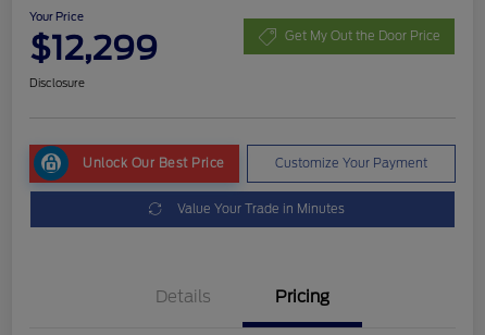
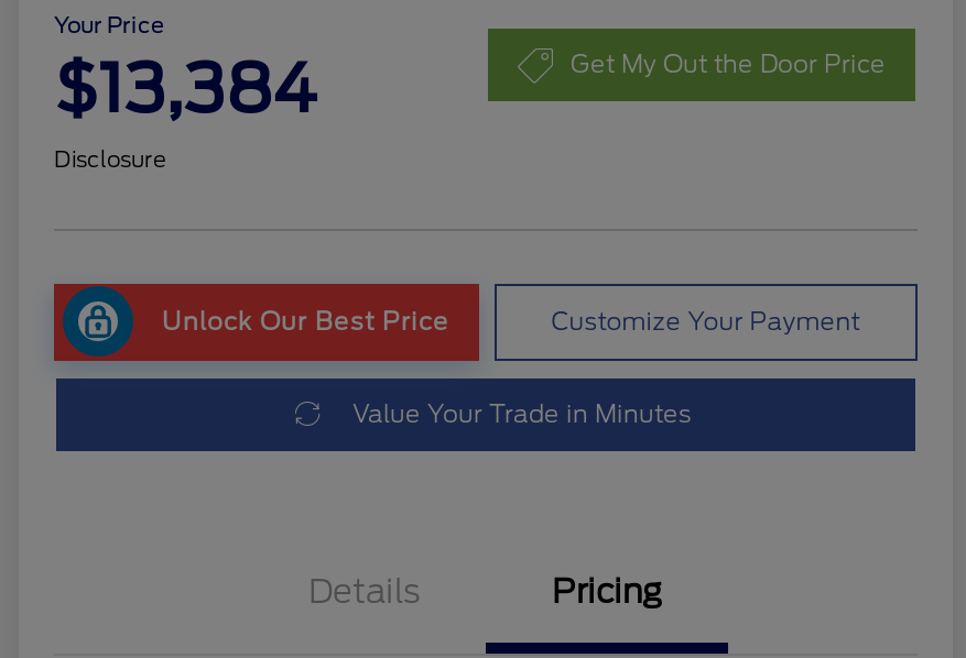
[29,28,158,67] $12,299 -> [54,48,316,127] $13,384

